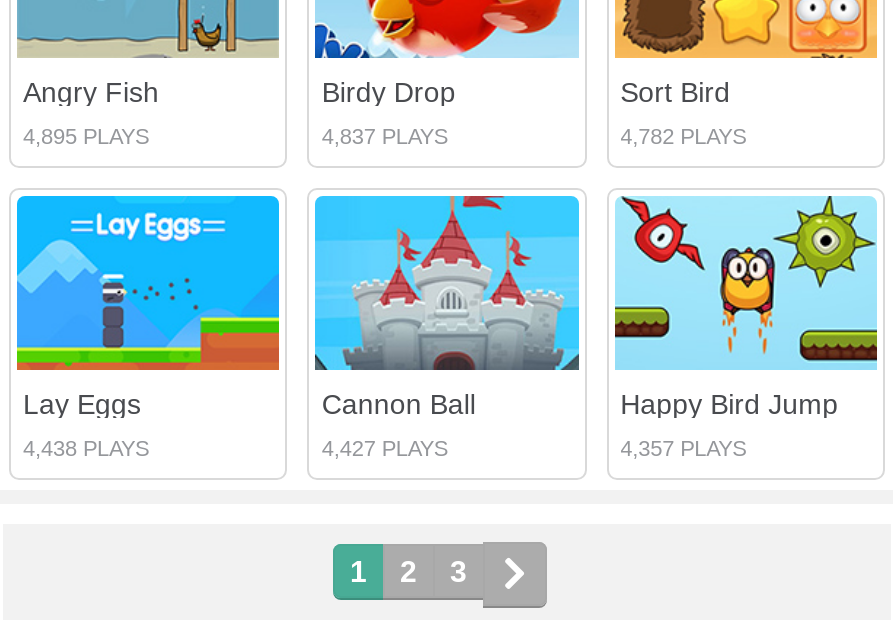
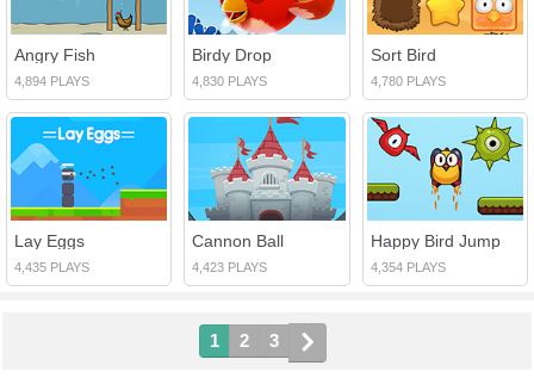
[23,123,149,147] 4,895 PLAYS -> [14,73,89,88] 4,894 PLAYS
[322,123,448,147] 4,837 PLAYS -> [192,73,267,88] 4,830 PLAYS
[620,123,746,147] 4,782 PLAYS -> [370,73,445,88] 4,780 PLAYS
[23,436,149,460] 4,438 PLAYS -> [14,260,89,274] 4,435 PLAYS
[322,436,448,460] 4,427 PLAYS -> [192,260,267,274] 4,423 PLAYS
[620,436,746,460] 4,357 PLAYS -> [370,260,445,274] 4,354 PLAYS

